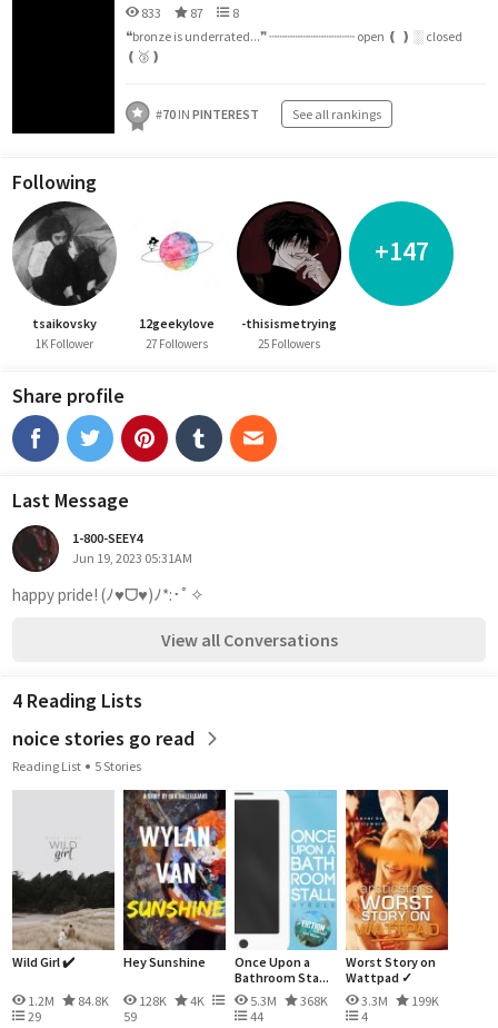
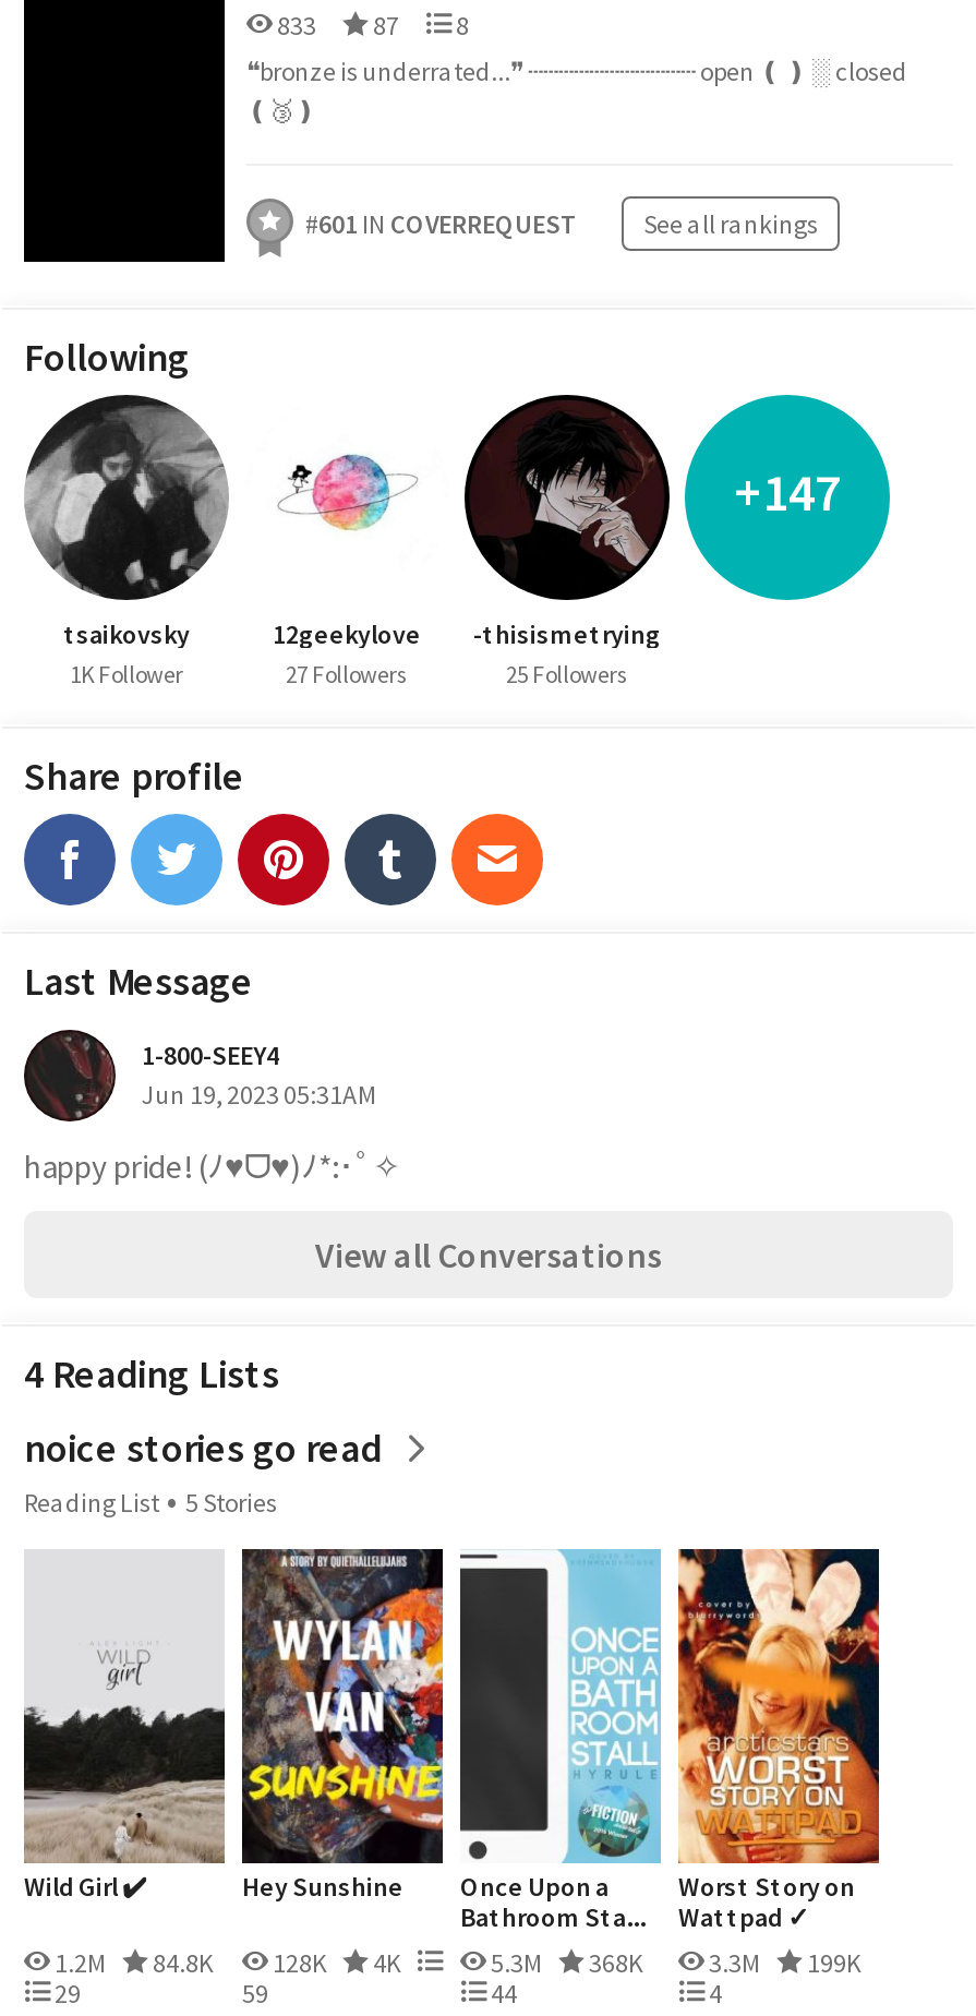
[156,106,259,122] #70 IN PINTEREST -> [305,207,578,240] #601 IN COVERREQUEST

